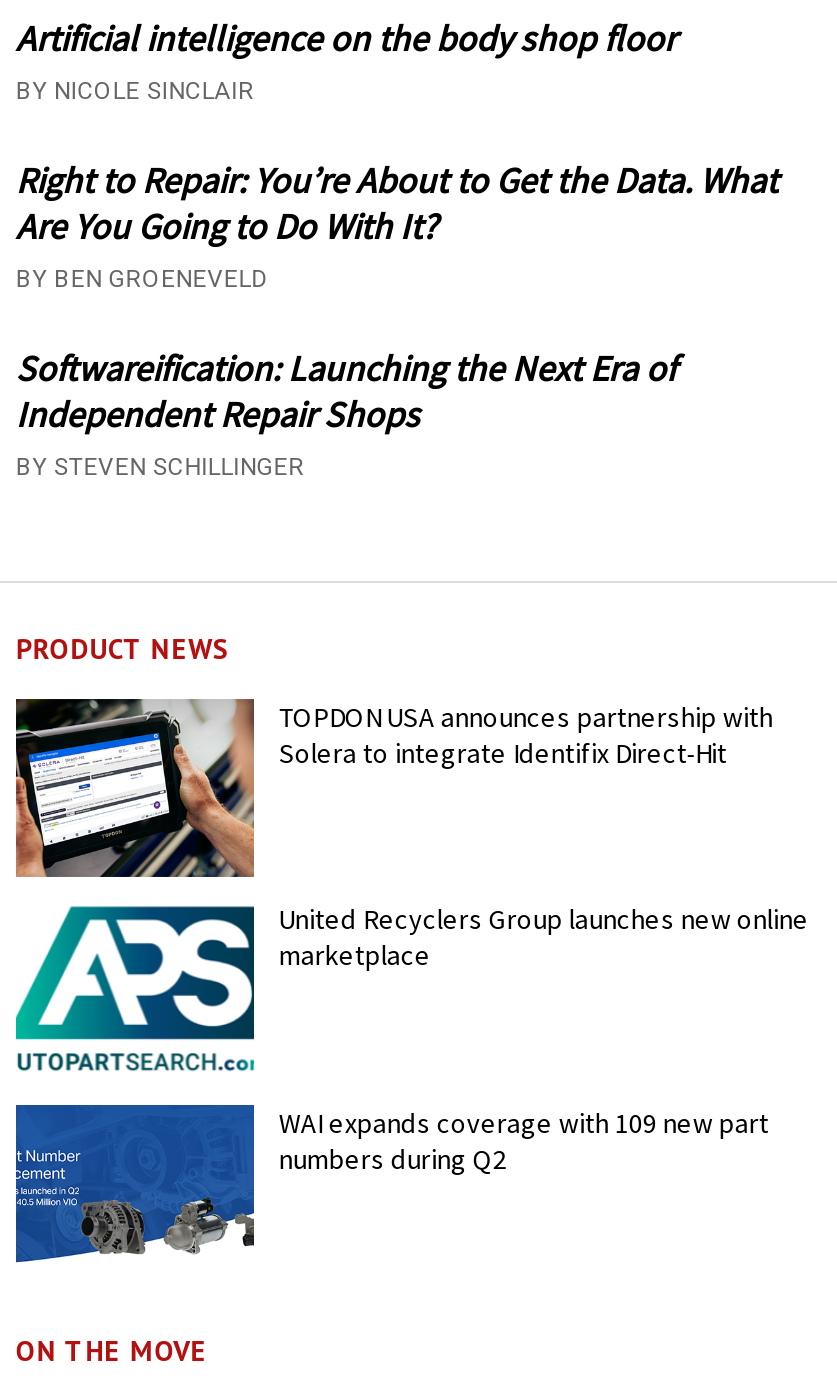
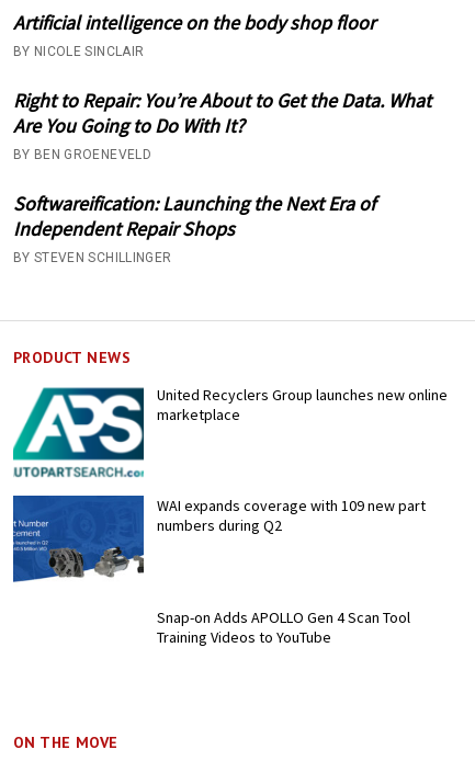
[14,697,773,879] [image] | TOPDON USA announces partnership with | Solera to integrate Identifix Direct-Hit -> none
moved [20,902,809,1177] -> [15,385,448,535]: [image] | United Recyclers Group launches new online | marketplace | WAI expands coverage with 109 new part | numbers during Q2
moved [12,1113,256,1263] -> [11,500,145,582]: [image]
none -> [157,607,411,647] Snap-on Adds APOLLO Gen 4 Scan Tool | Training Videos to YouTube

